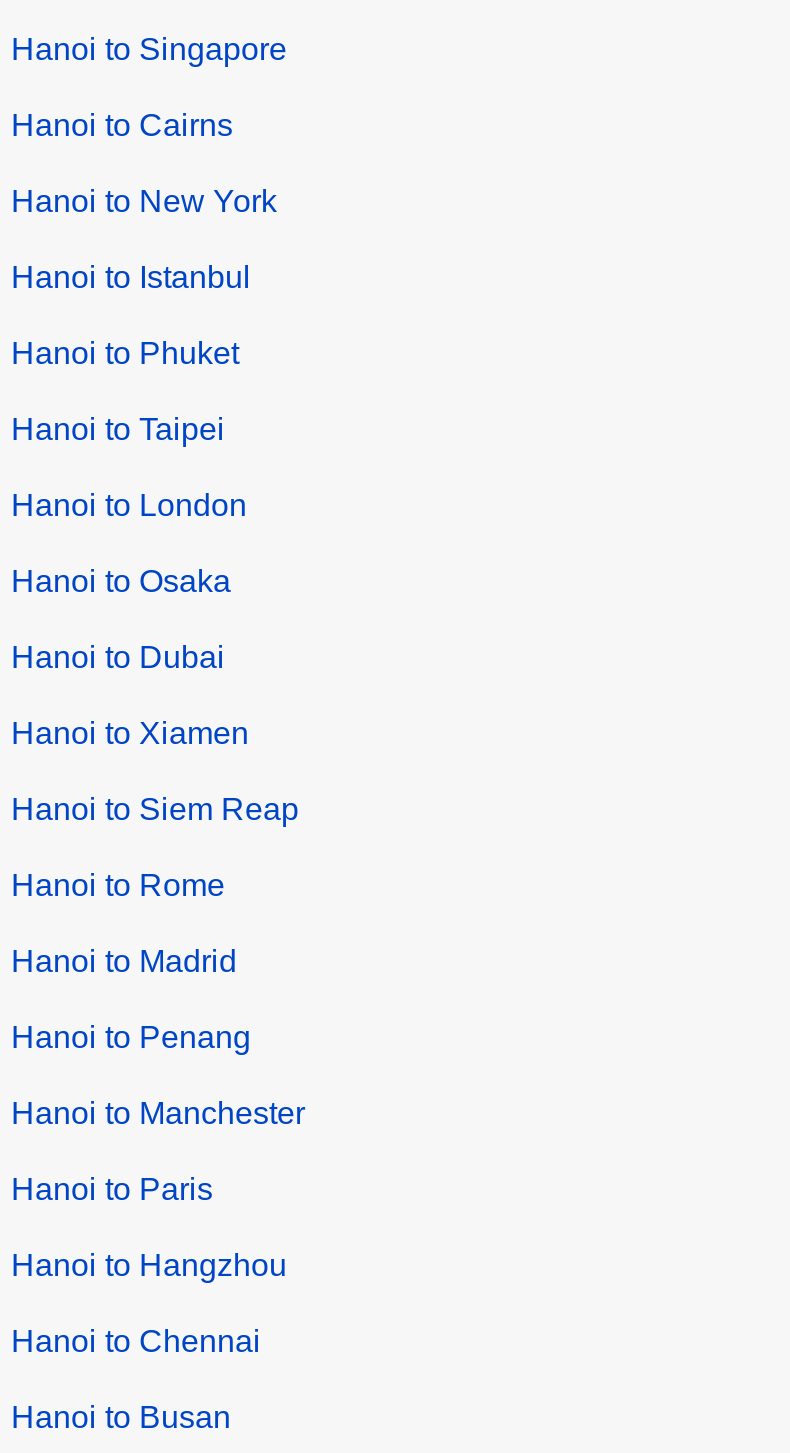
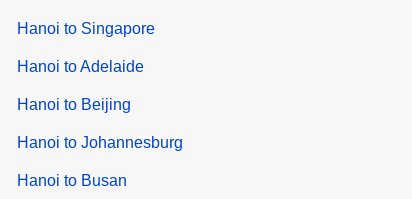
[11,108,305,1358] Hanoi to Cairns | Hanoi to New York | Hanoi to Istanbul | Hanoi to Phuket | Hanoi to Taipei | Hanoi to London | Hanoi to Osaka | Hanoi to Dubai | Hanoi to Xiamen | Hanoi to Siem Reap | Hanoi to Rome | Hanoi to Madrid | Hanoi to Penang | Hanoi to Manchester | Hanoi to Paris | Hanoi to Hangzhou | Hanoi to Chennai -> [17,58,183,151] Hanoi to Adelaide | Hanoi to Beijing | Hanoi to Johannesburg

